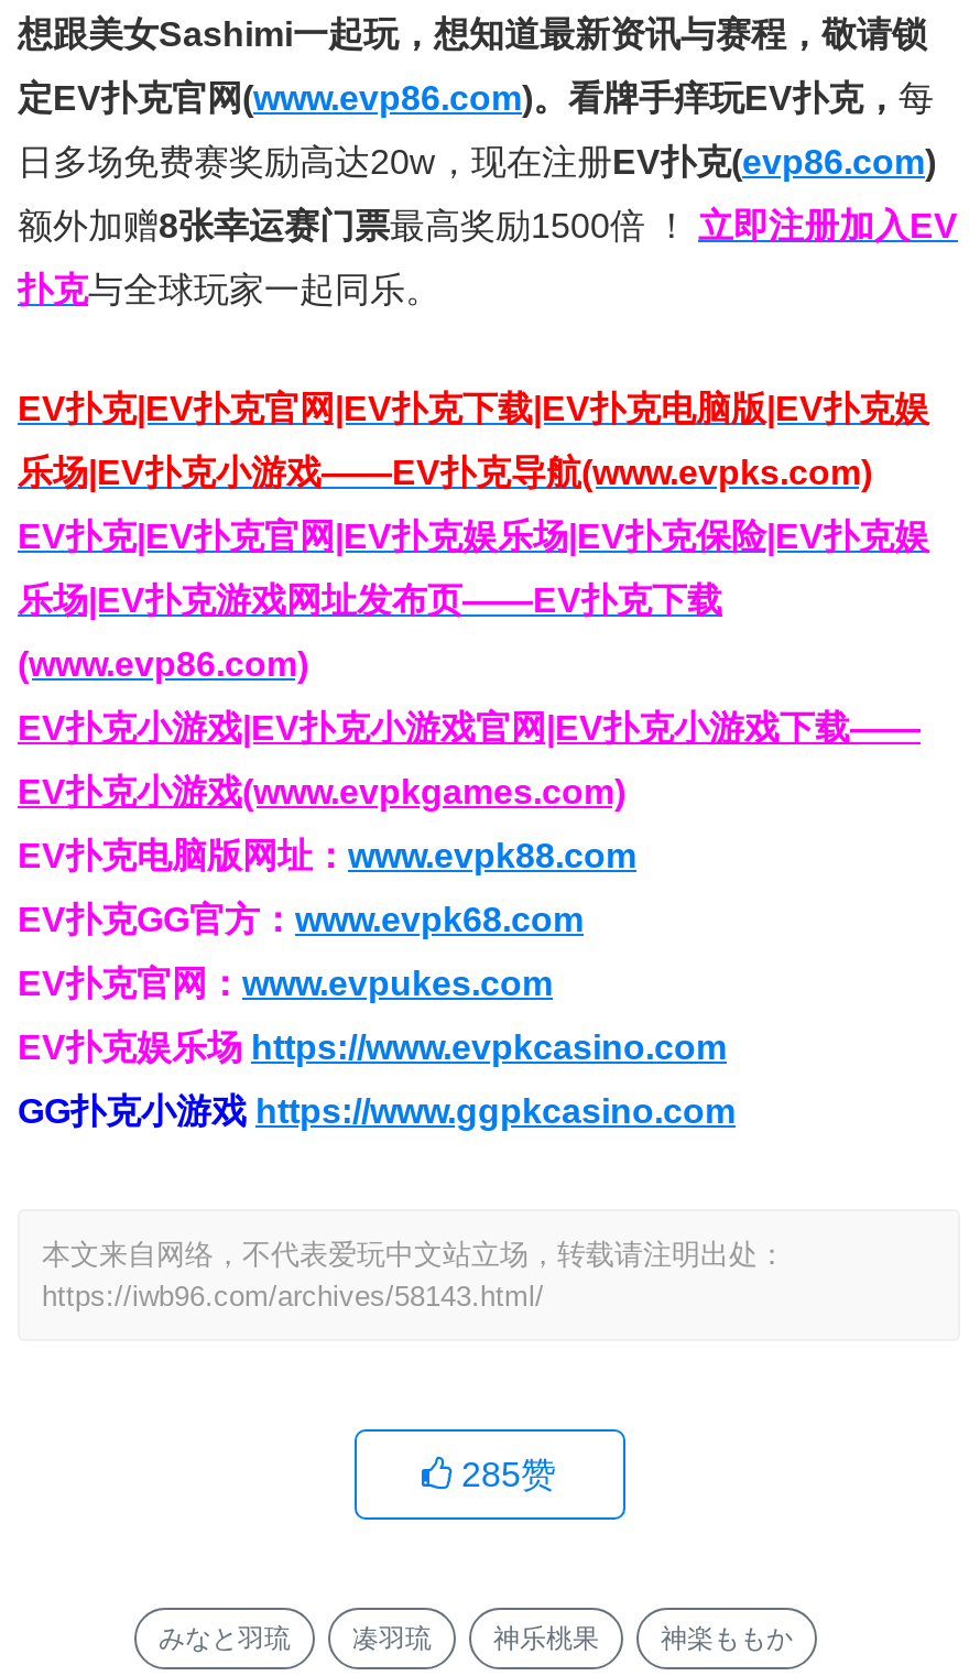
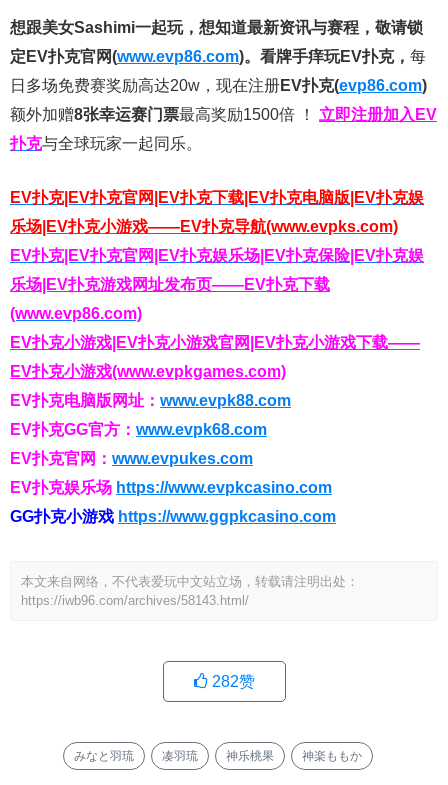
[453,1455,556,1493] 285赞 -> [207,673,254,690] 282赞

